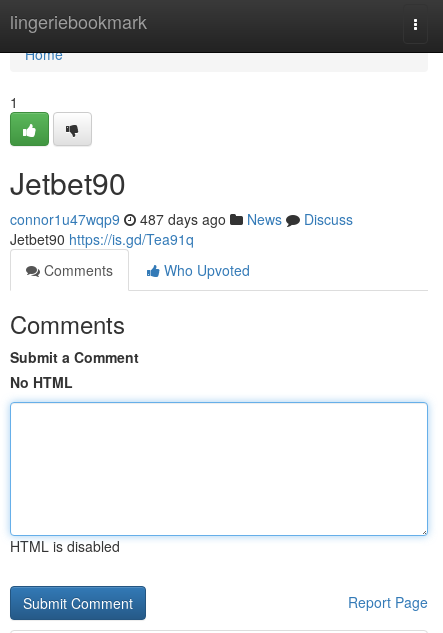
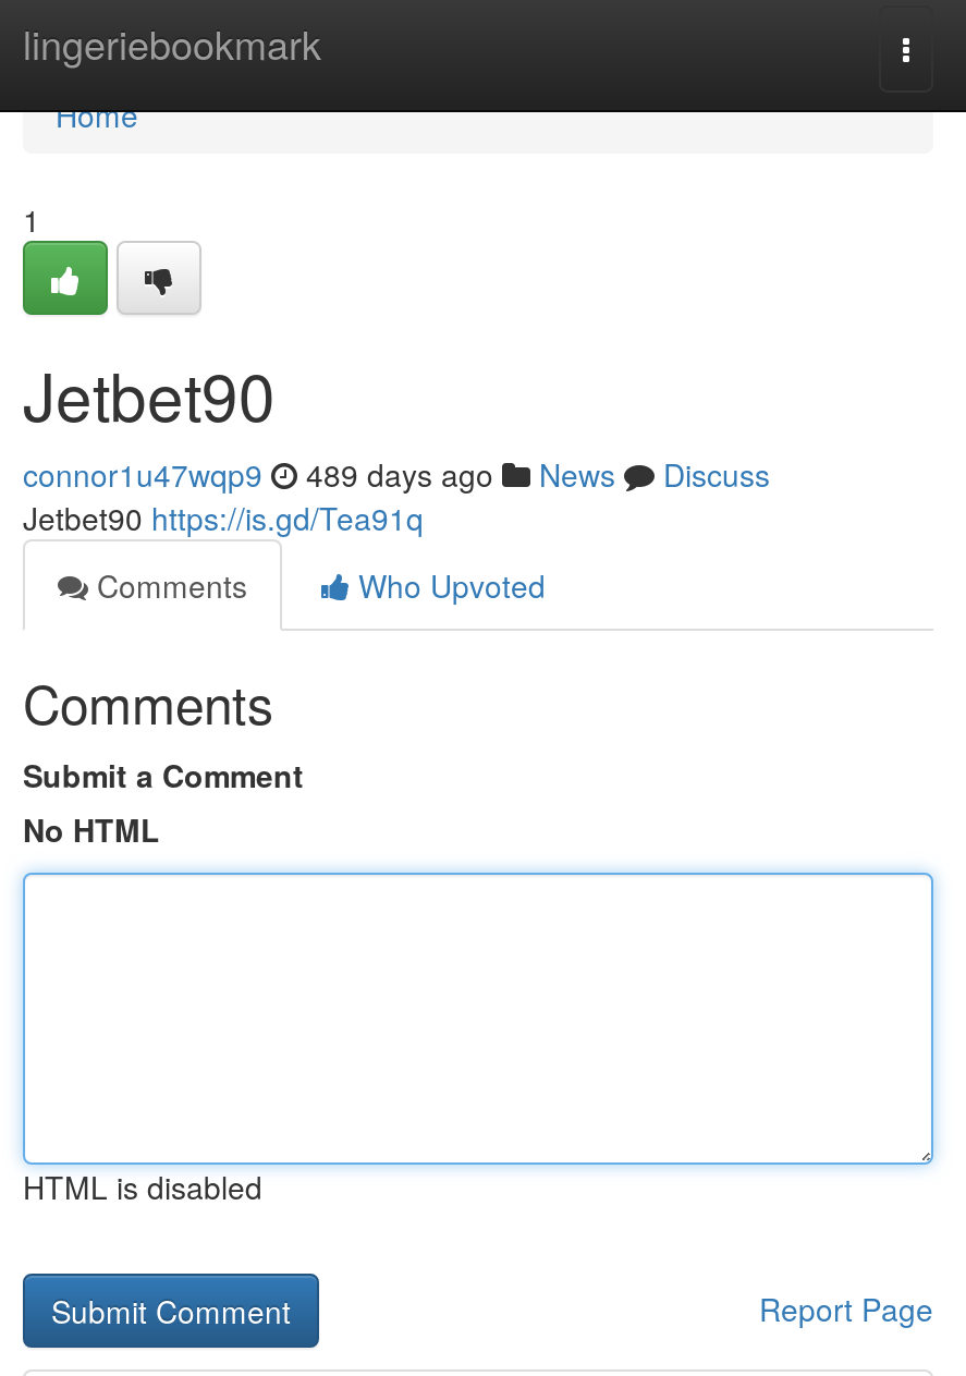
[10,209,353,229] connor1u47wqp9 487 days ago News Discuss -> [23,452,770,496] connor1u47wqp9 489 days ago News Discuss

